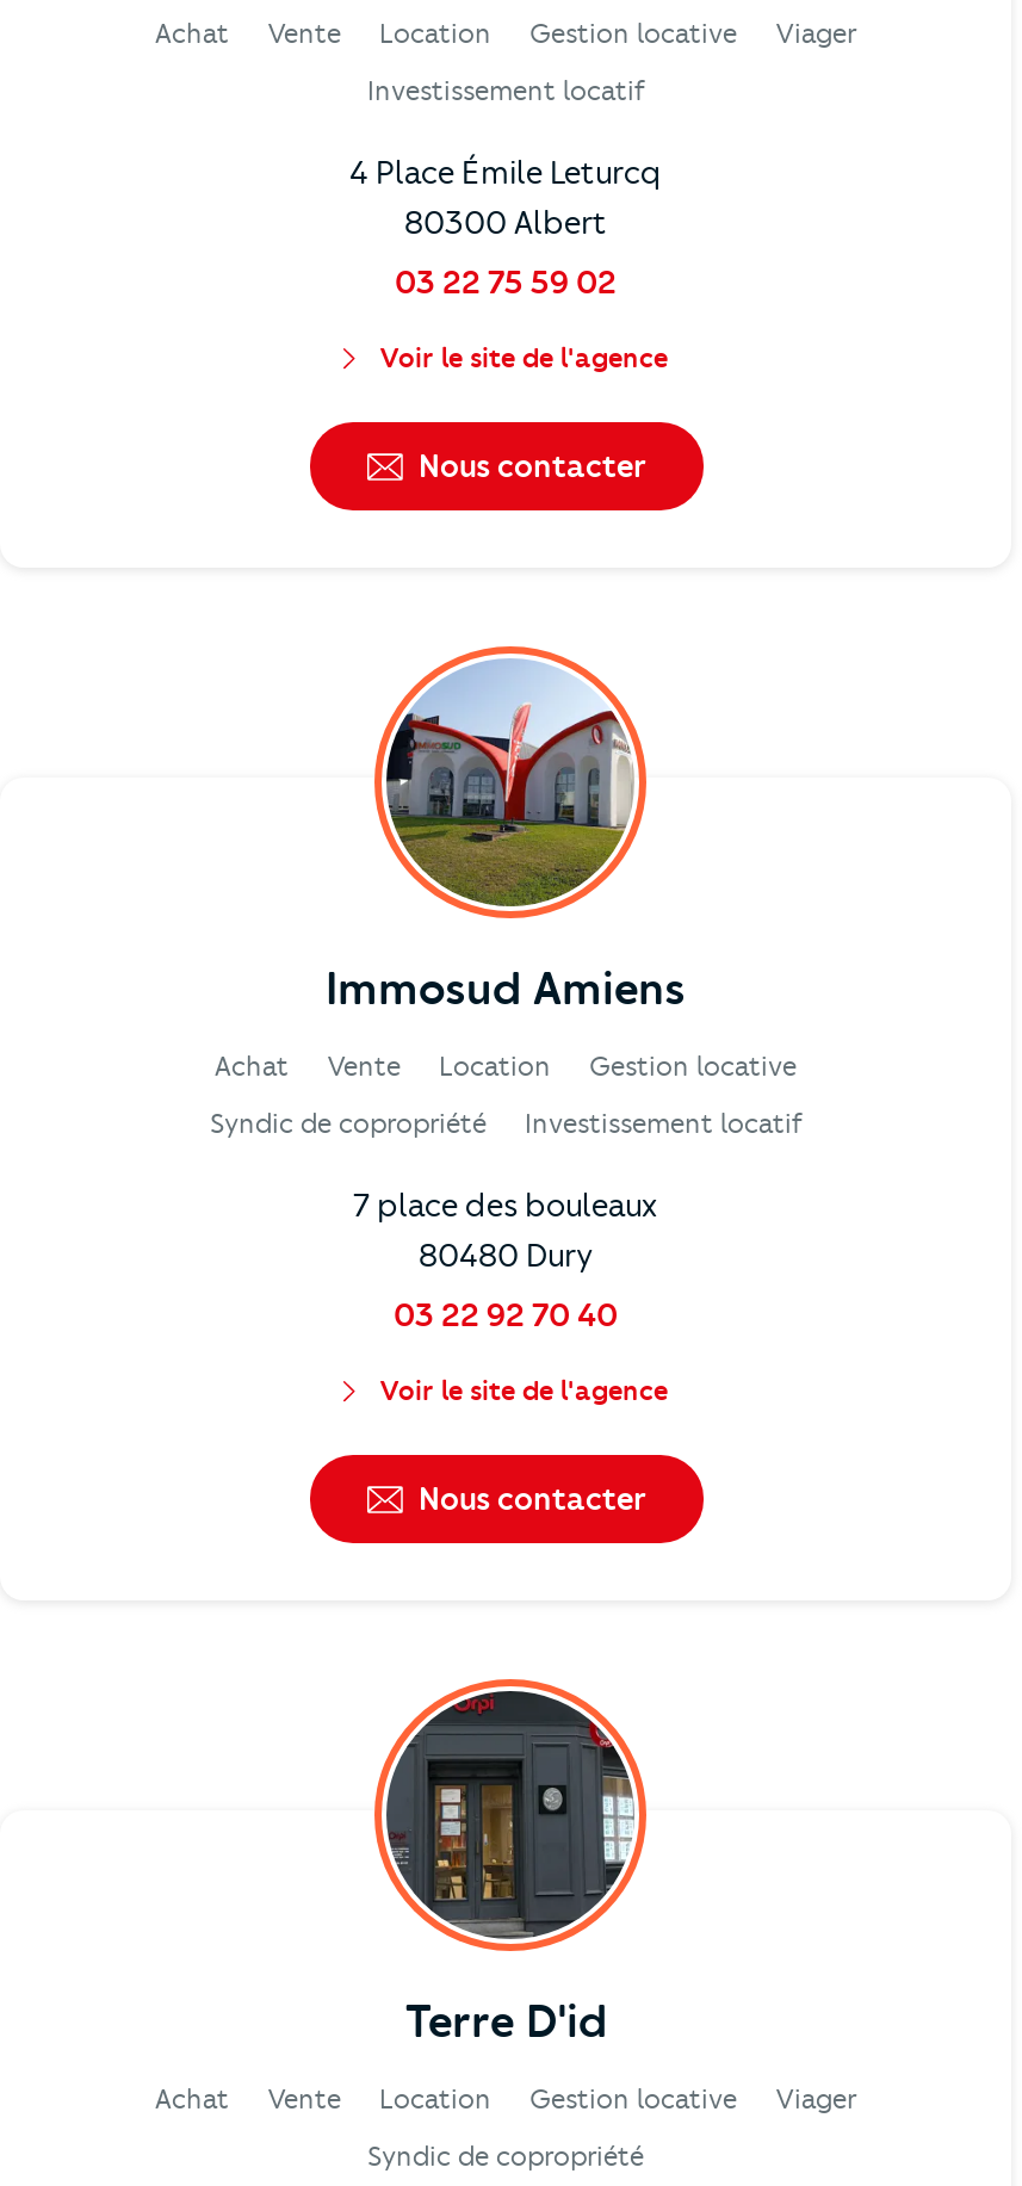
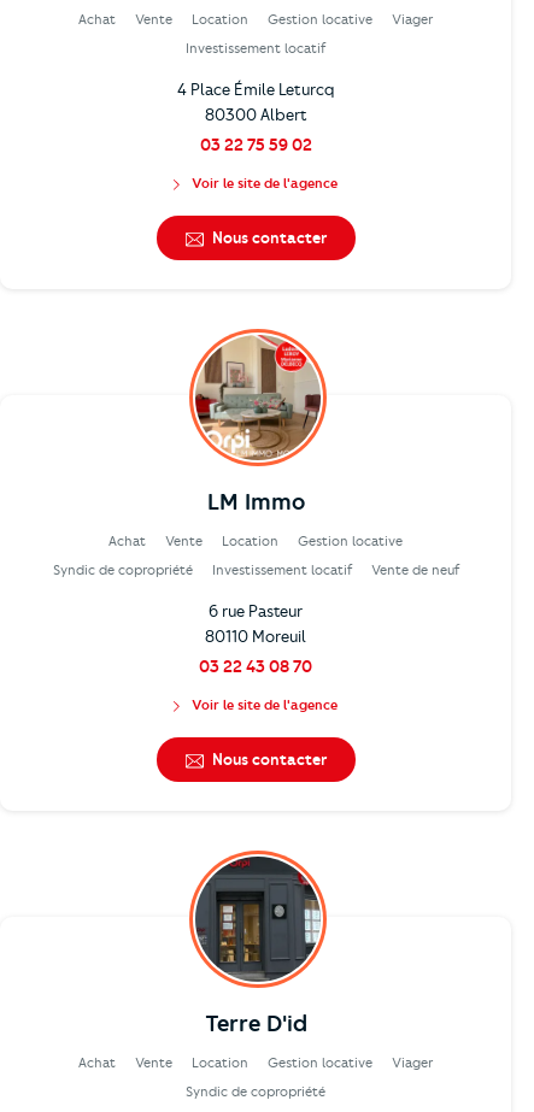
[326,645,686,1016] [image] | Immosud Amiens -> [194,335,321,516] [image] | LM Immo
[353,1185,658,1333] 7 place des bouleaux | 80480 Dury | 03 22 92 70 40 -> [199,562,459,676] Vente de neuf | 6 rue Pasteur | 80110 Moreuil | 03 22 43 08 70

